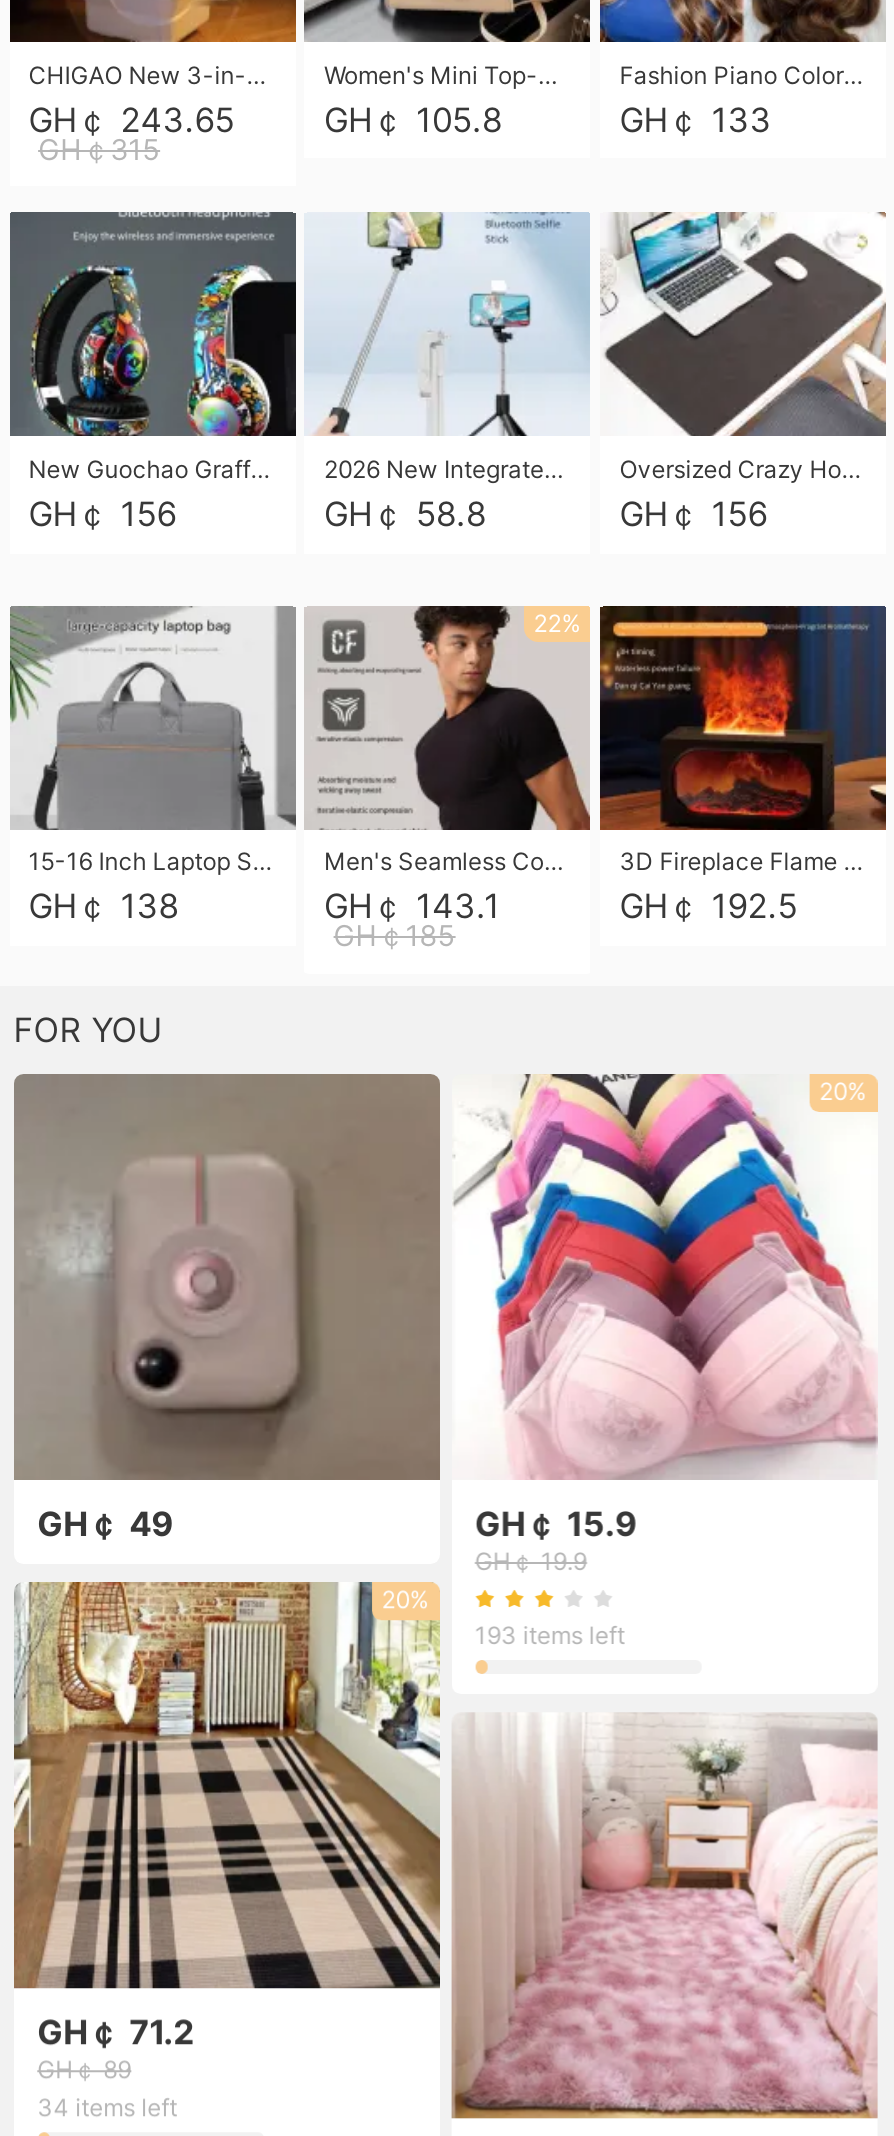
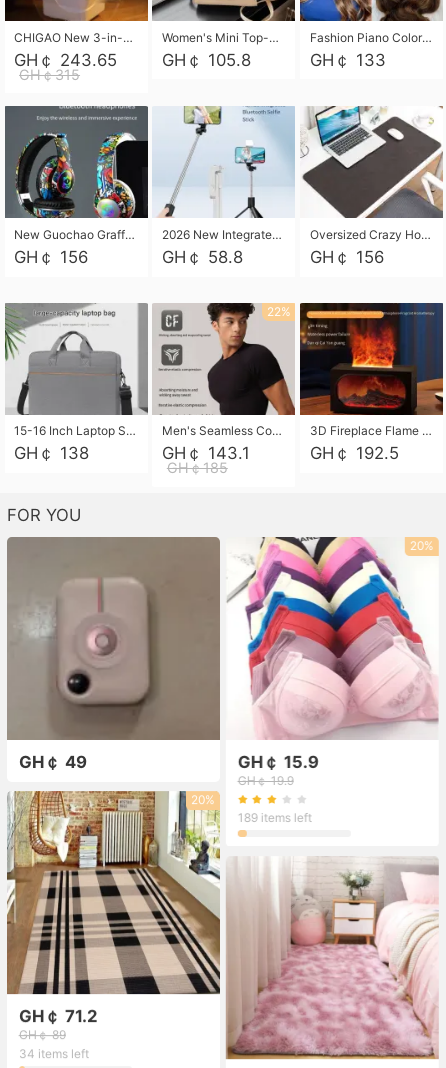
[475,1620,625,1650] 193 items left -> [237,810,311,825] 189 items left

